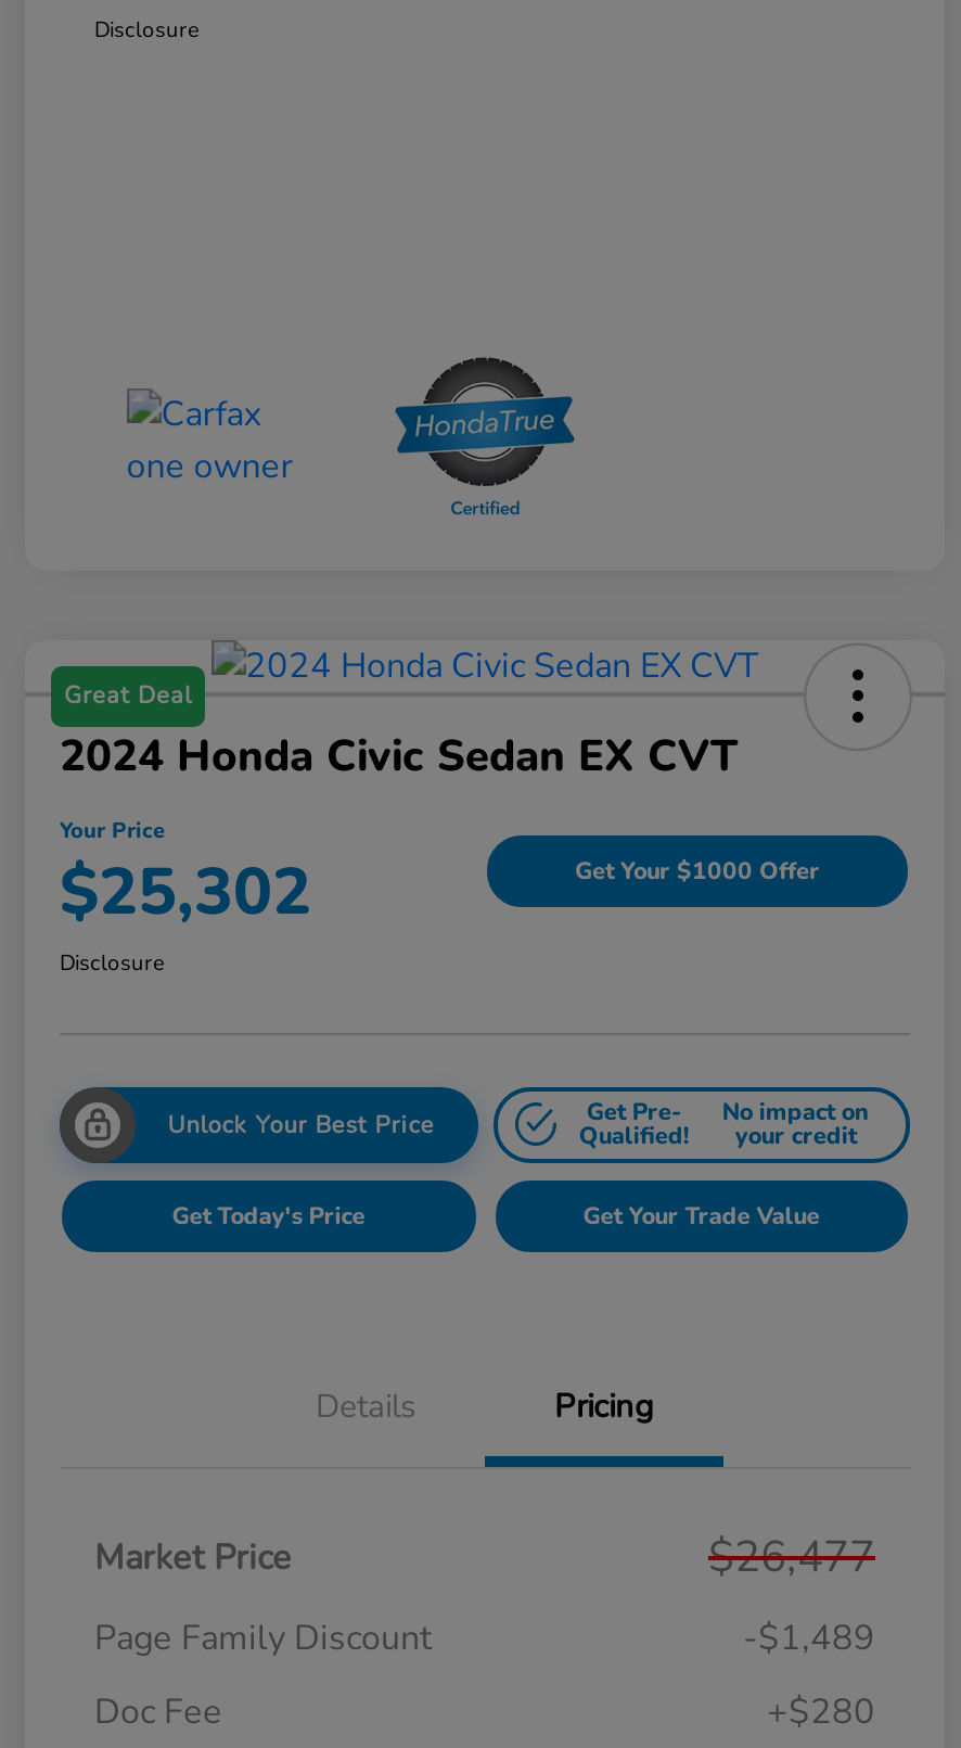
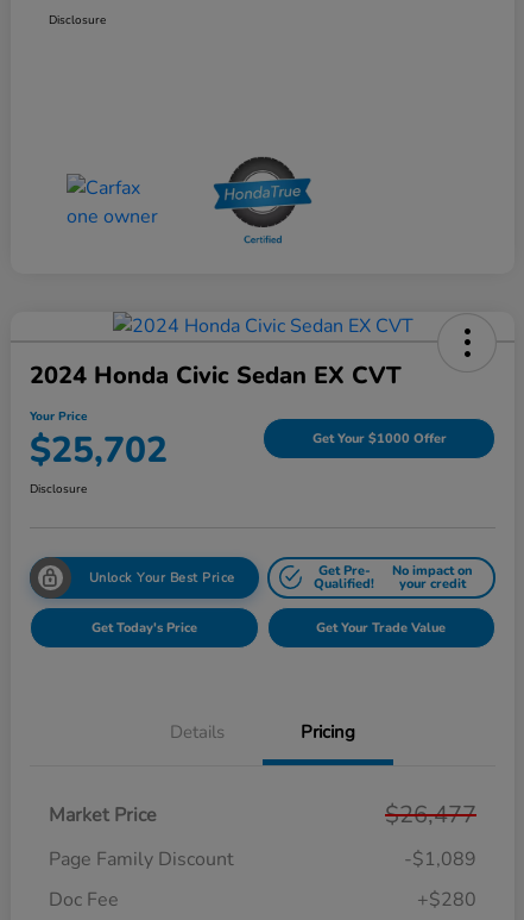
[64,678,192,711] Great Deal -> none
[60,847,311,936] $25,302 -> [30,425,168,474] $25,702
[743,1613,875,1661] -$1,489 -> [404,846,476,872] -$1,089

